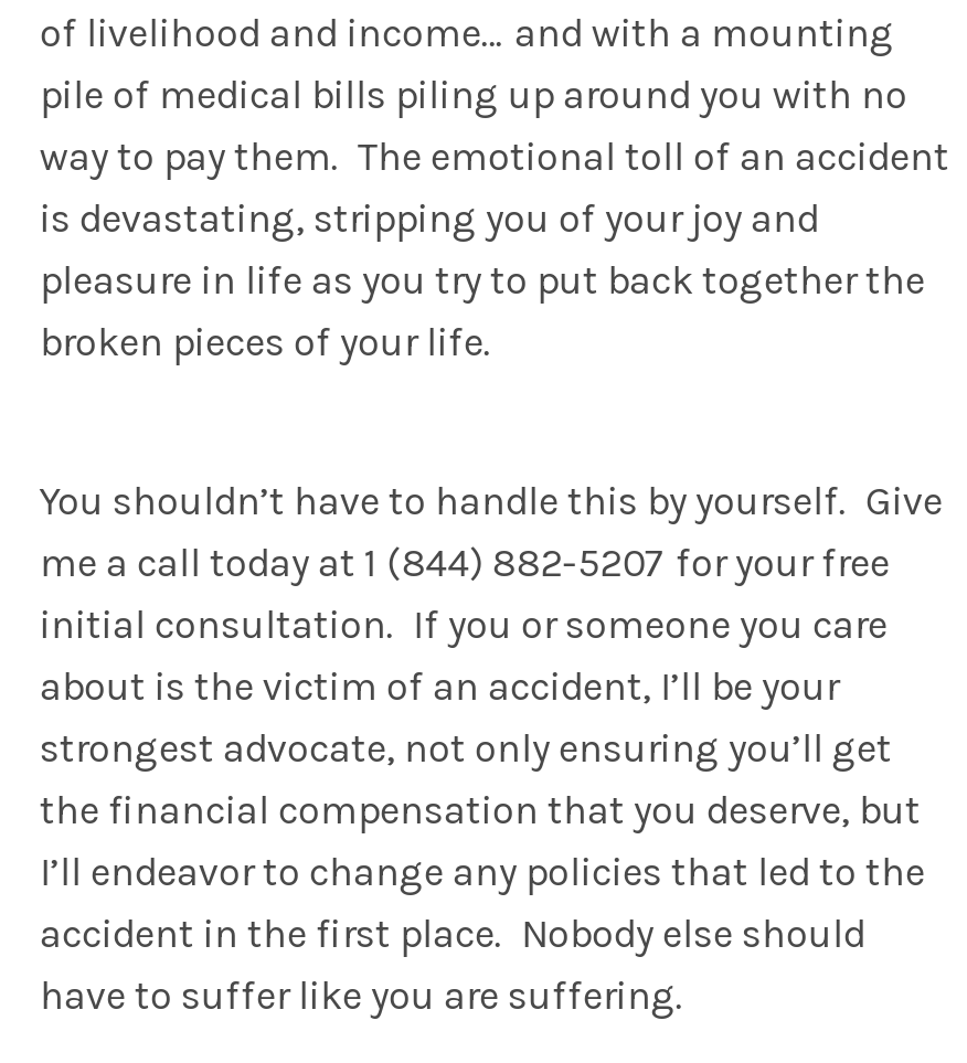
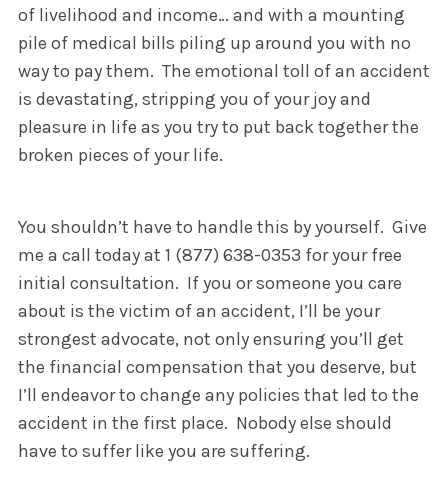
[40,539,890,587] me a call today at 1 (844) 882-5207 for your free -> [18,244,402,266] me a call today at 1 (877) 638-0353 for your free

